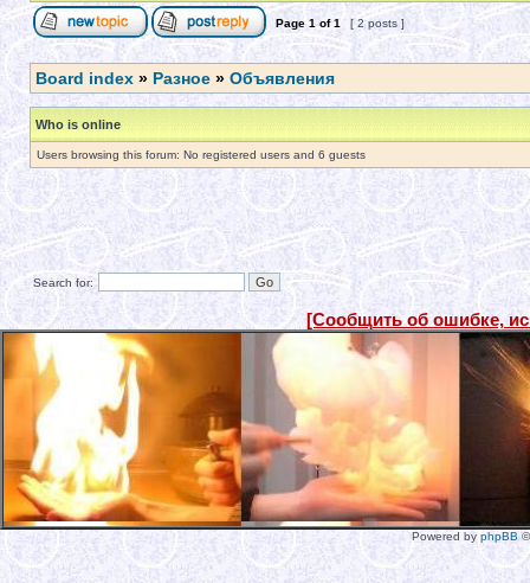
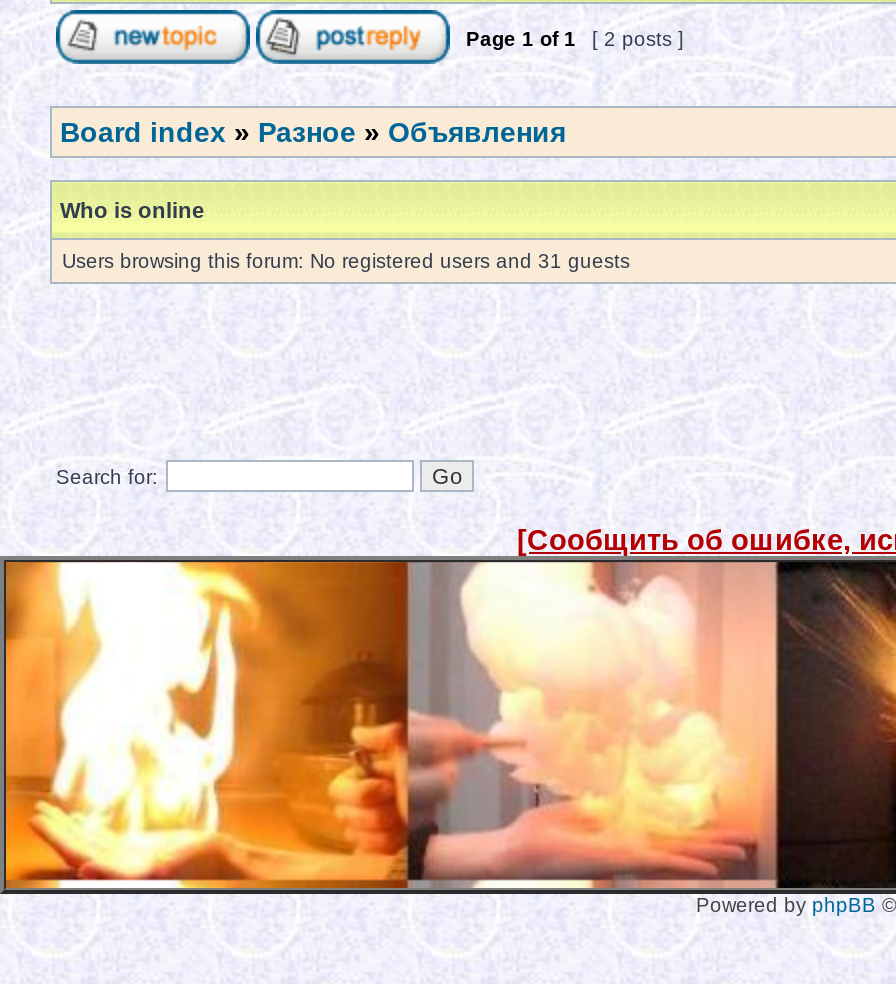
[37,148,366,161] Users browsing this forum: No registered users and 6 guests -> [62,250,630,272] Users browsing this forum: No registered users and 31 guests

